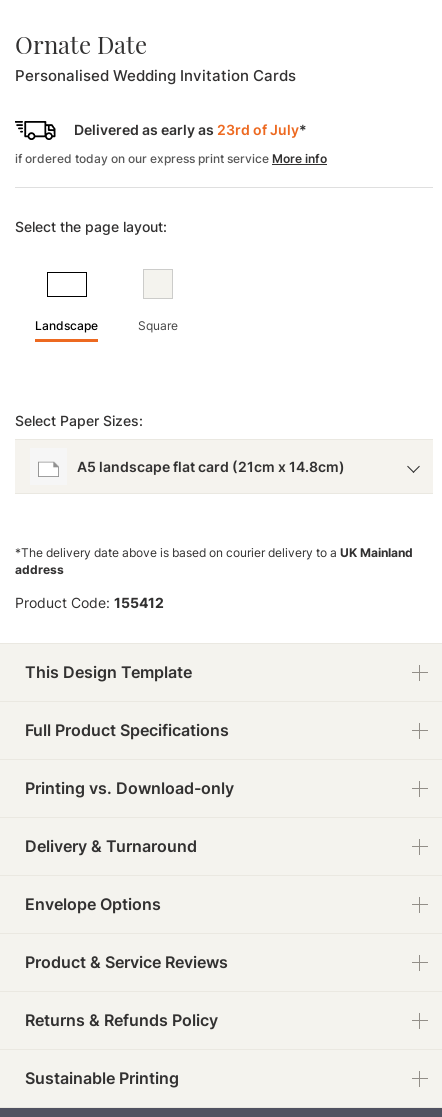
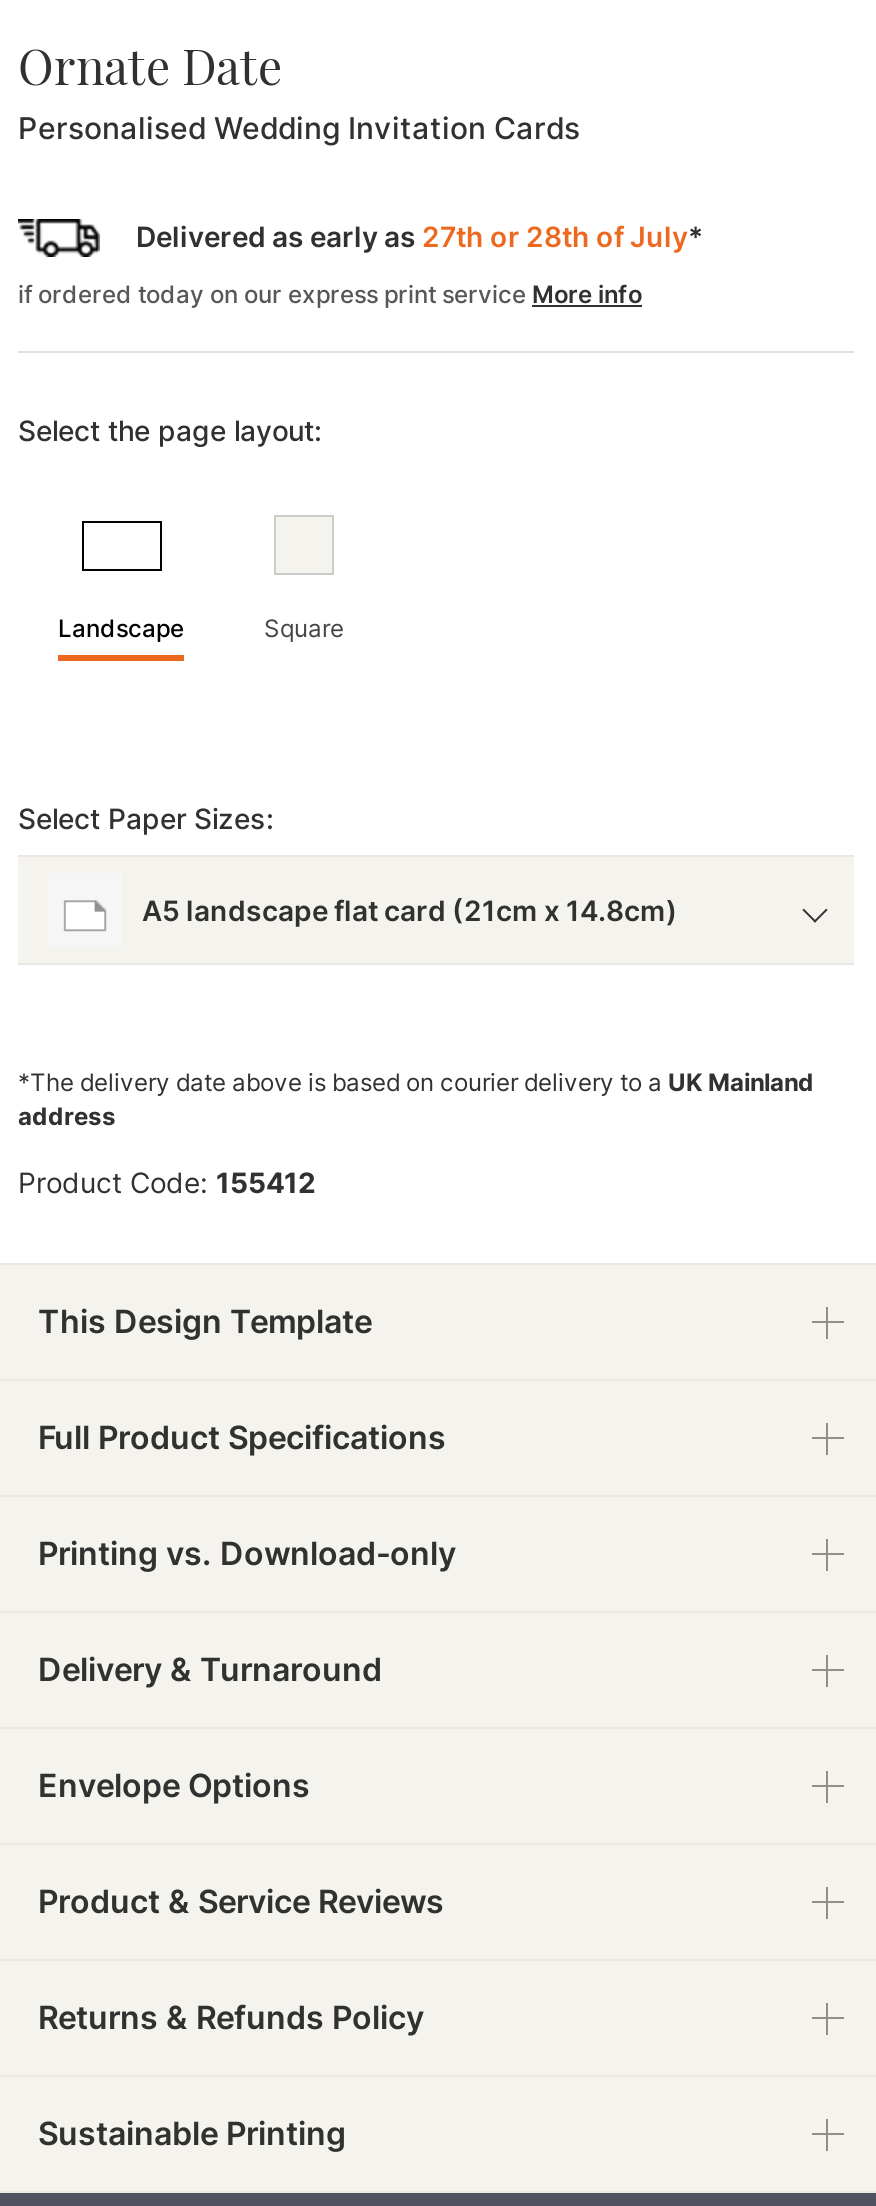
[74,121,307,138] Delivered as early as 23rd of July* -> [136,219,704,253] Delivered as early as 27th or 28th of July*

